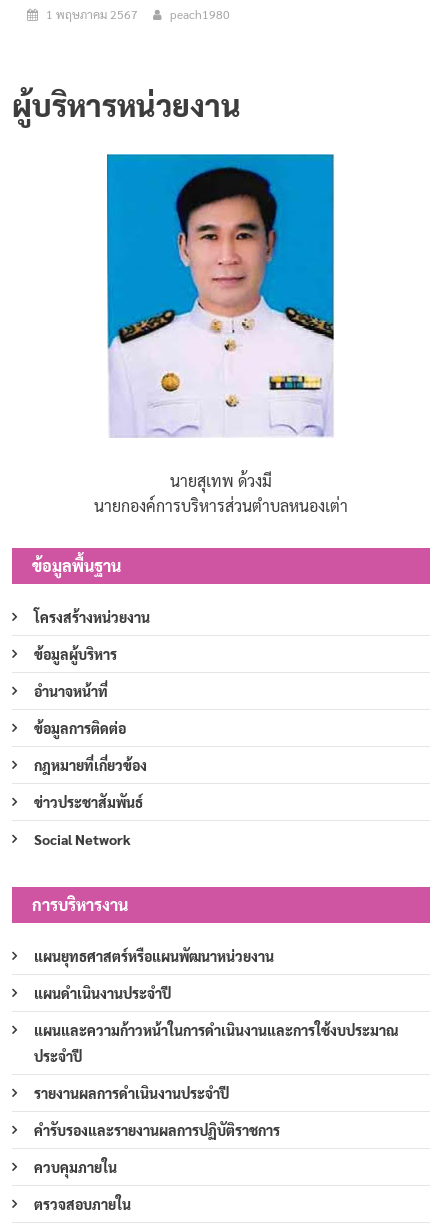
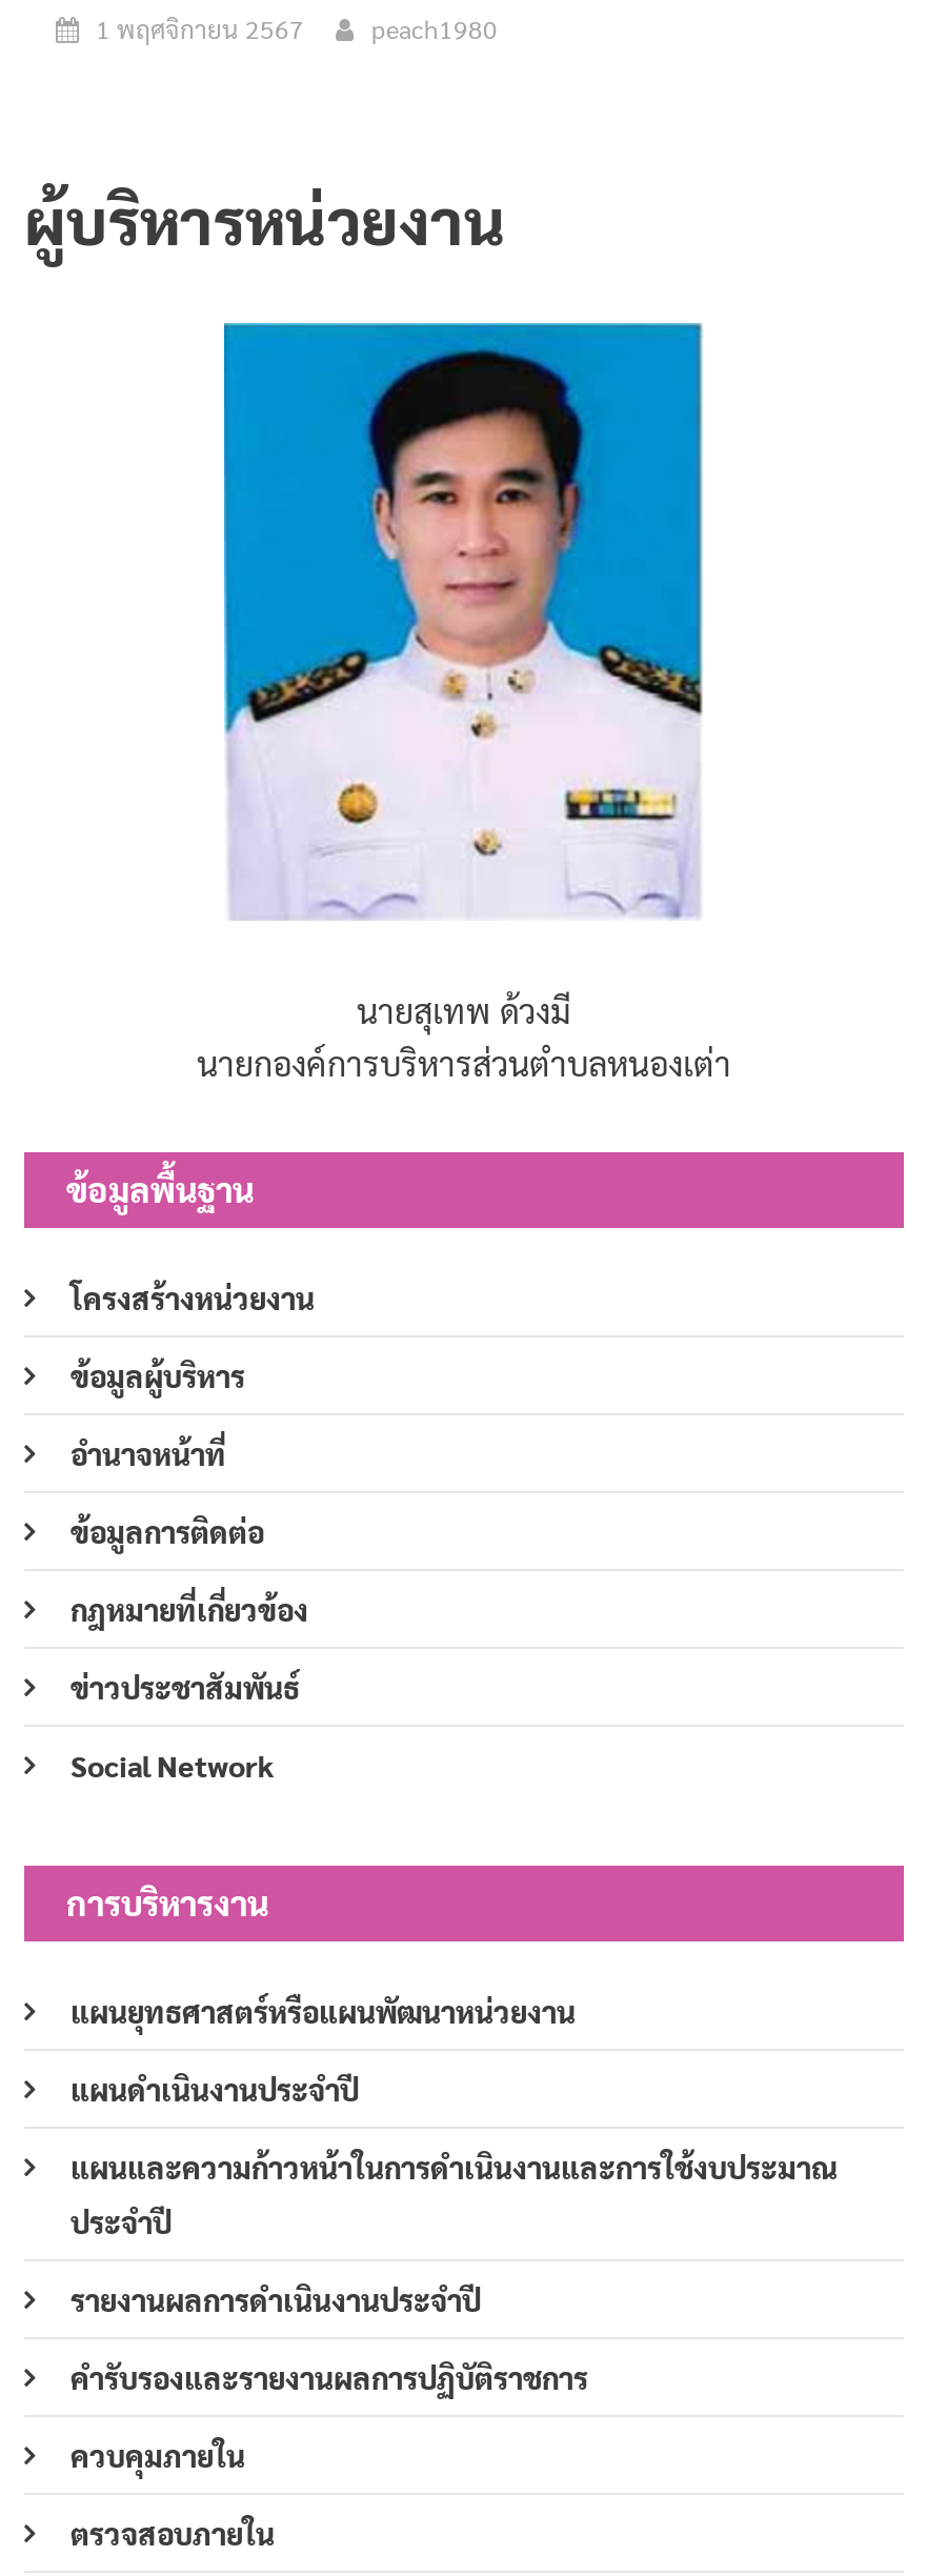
[46,6,138,22] 1 พฤษภาคม 2567 -> [96,12,304,46] 1 พฤศจิกายน 2567

